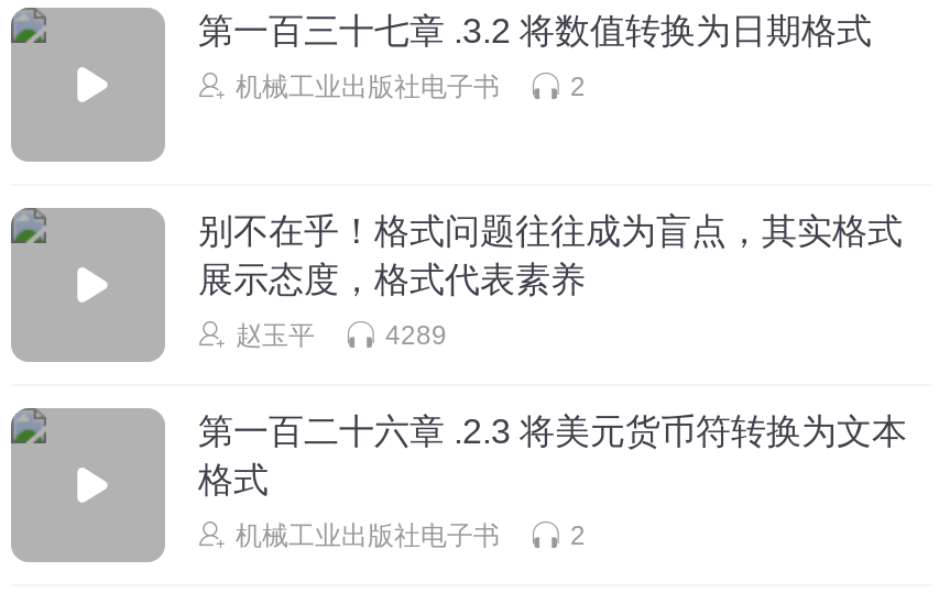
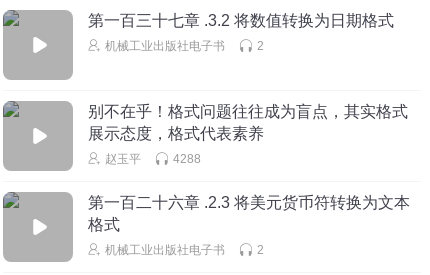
[385,320,447,351] 4289 -> [173,152,201,166] 4288

